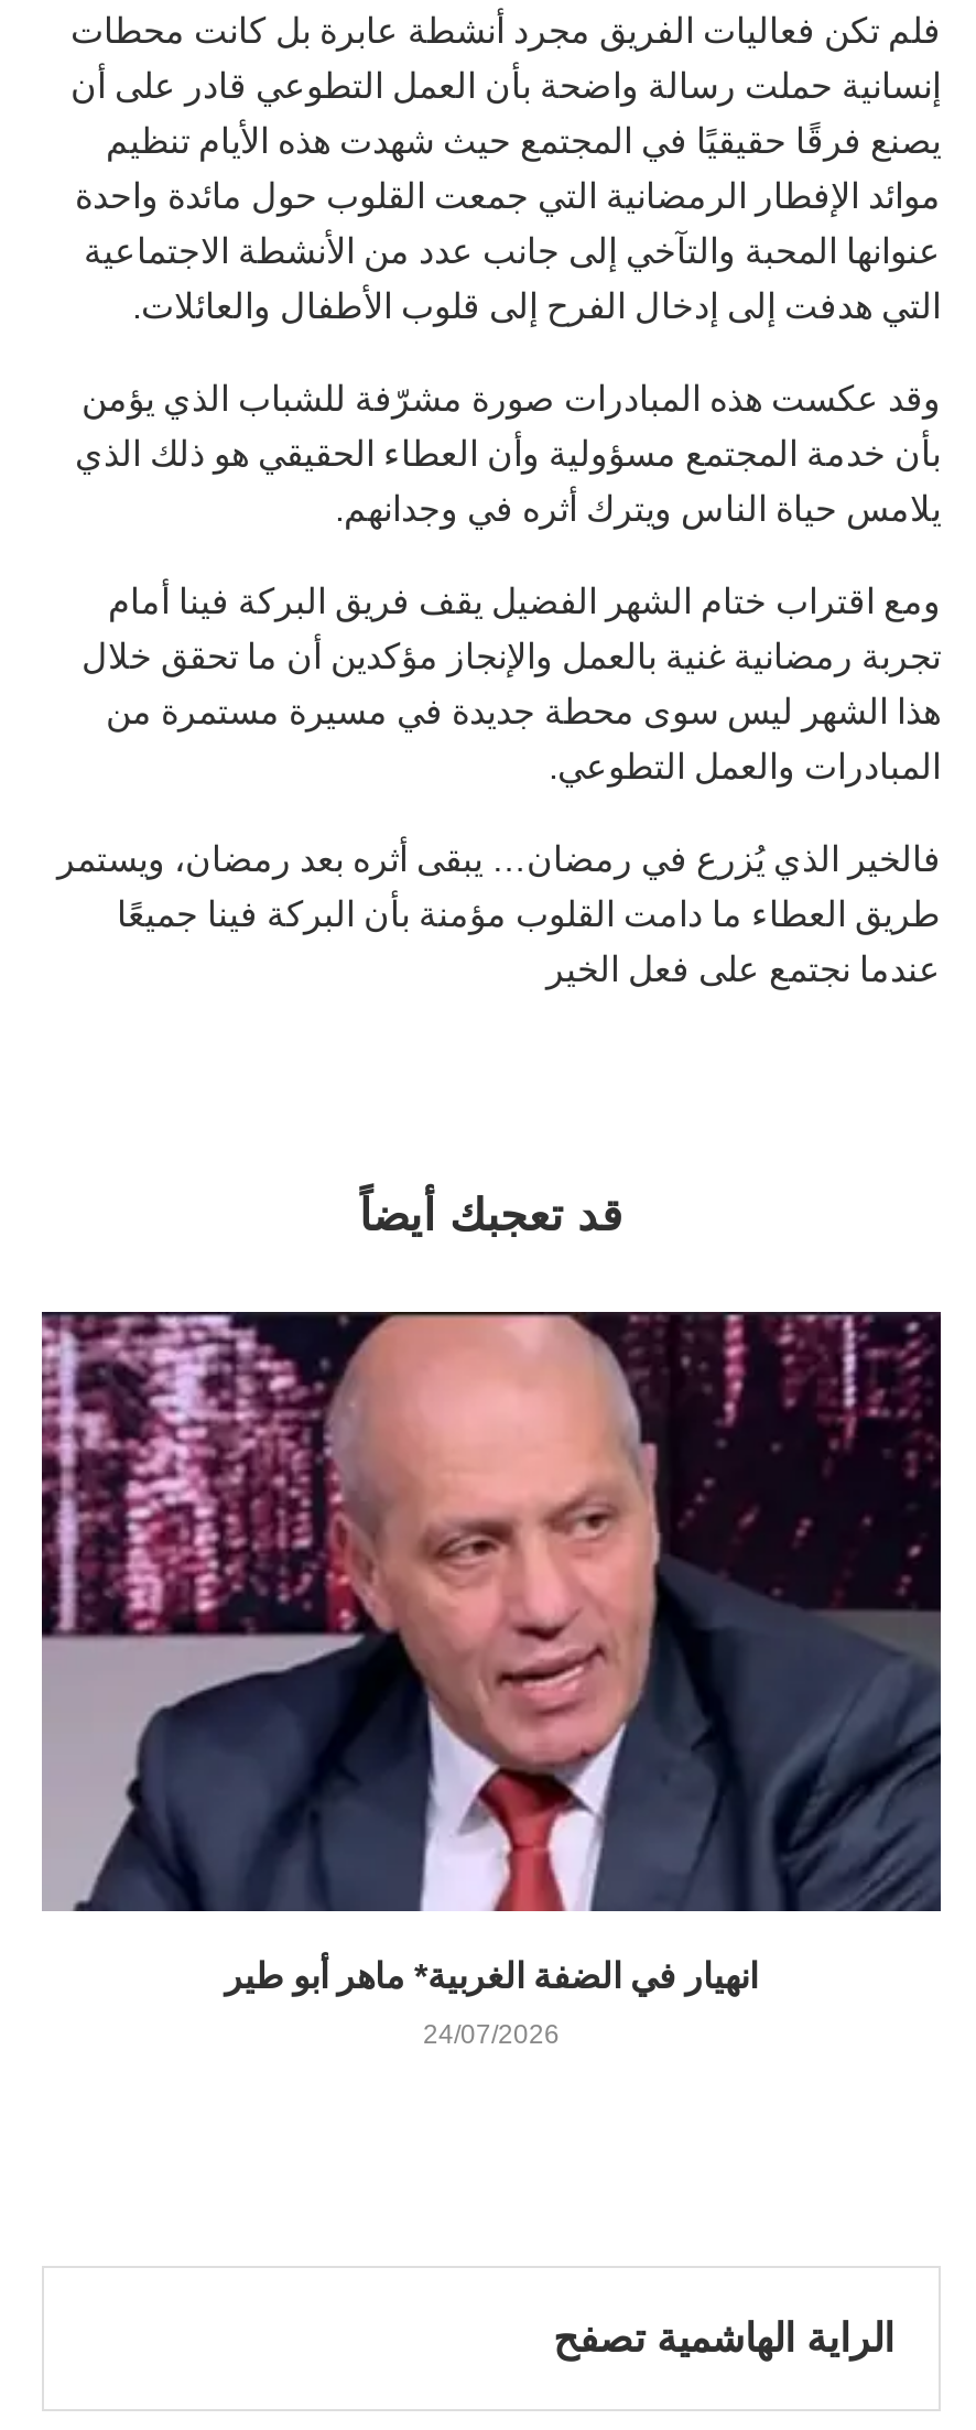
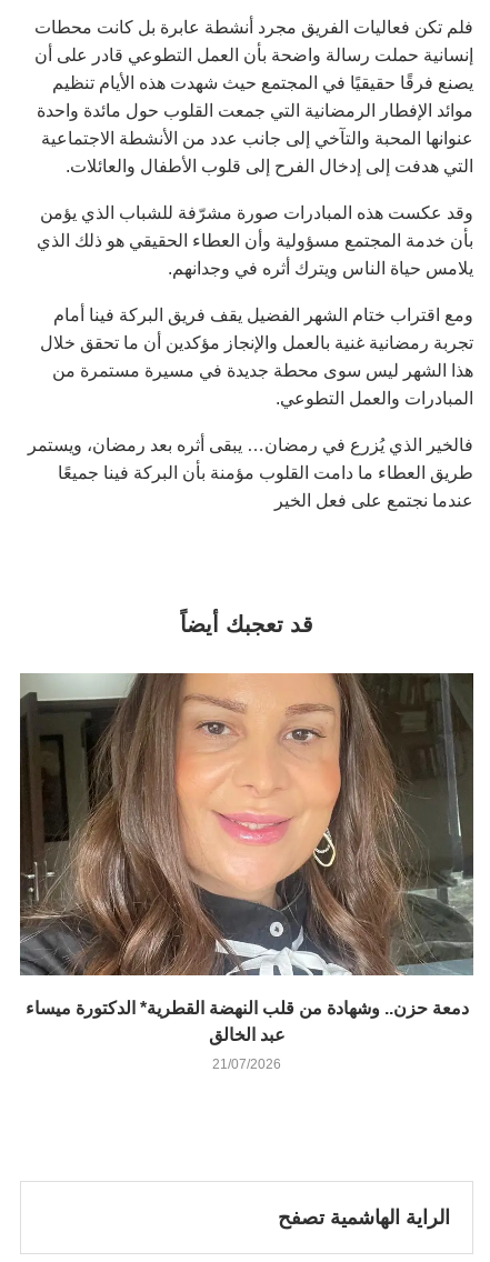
[40,1310,941,1994] [image] | انهيار في الضفة الغربية* ماهر أبو طير -> [20,672,473,1044] [image] | دمعة حزن.. وشهادة من قلب النهضة القطرية* الدكتورة ميساء | عبد الخالق
[423,2018,560,2049] 24/07/2026 -> [212,1056,281,1072] 21/07/2026

